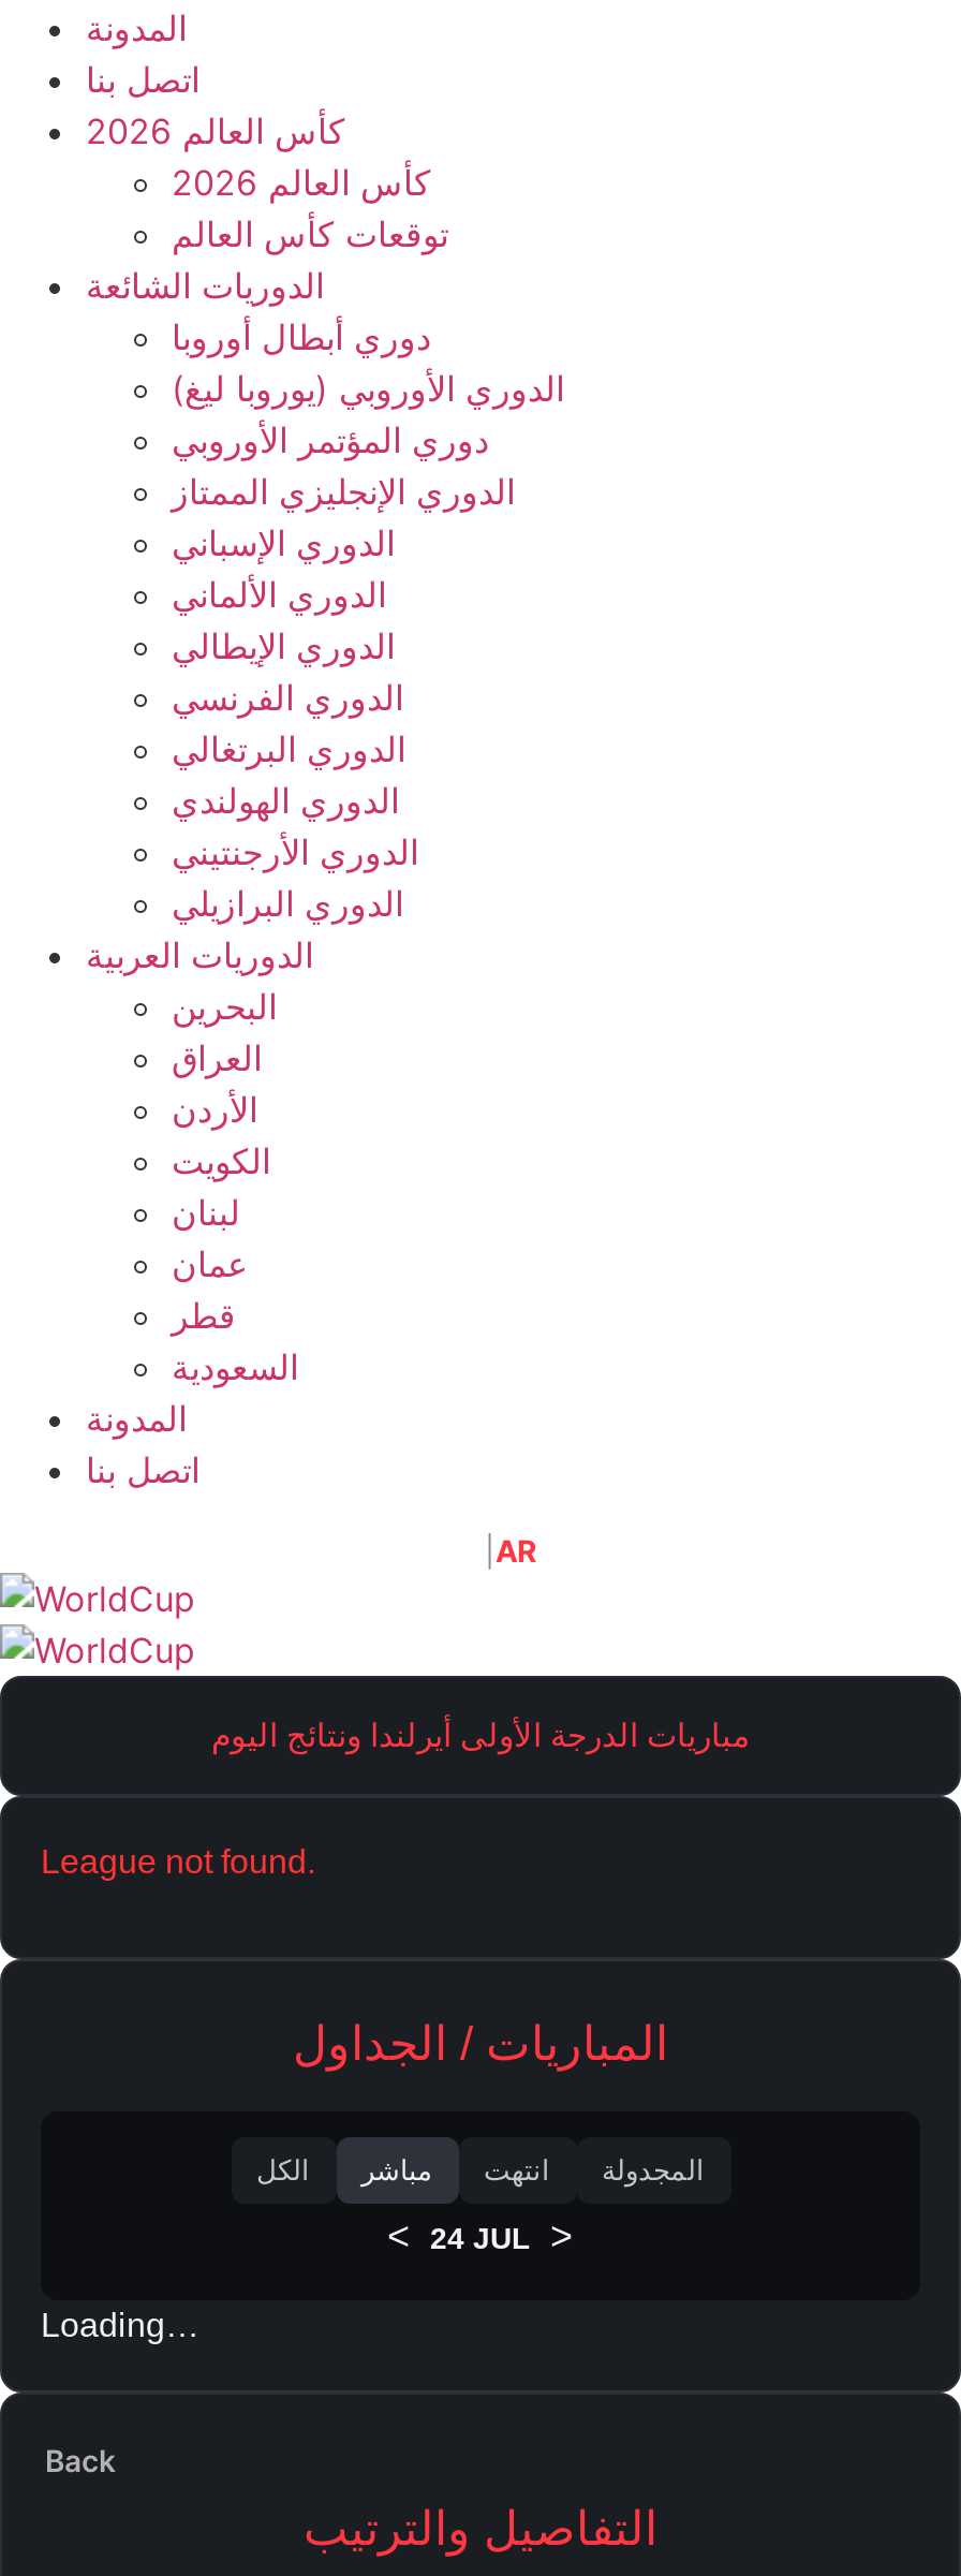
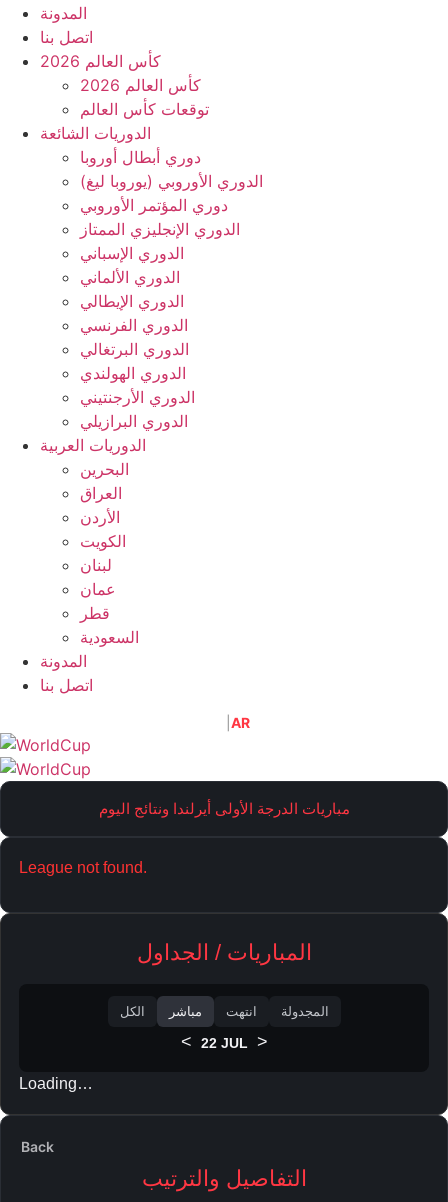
[387,2215,574,2258] < 24 JUL > -> [180,1032,267,1052] < 22 JUL >

